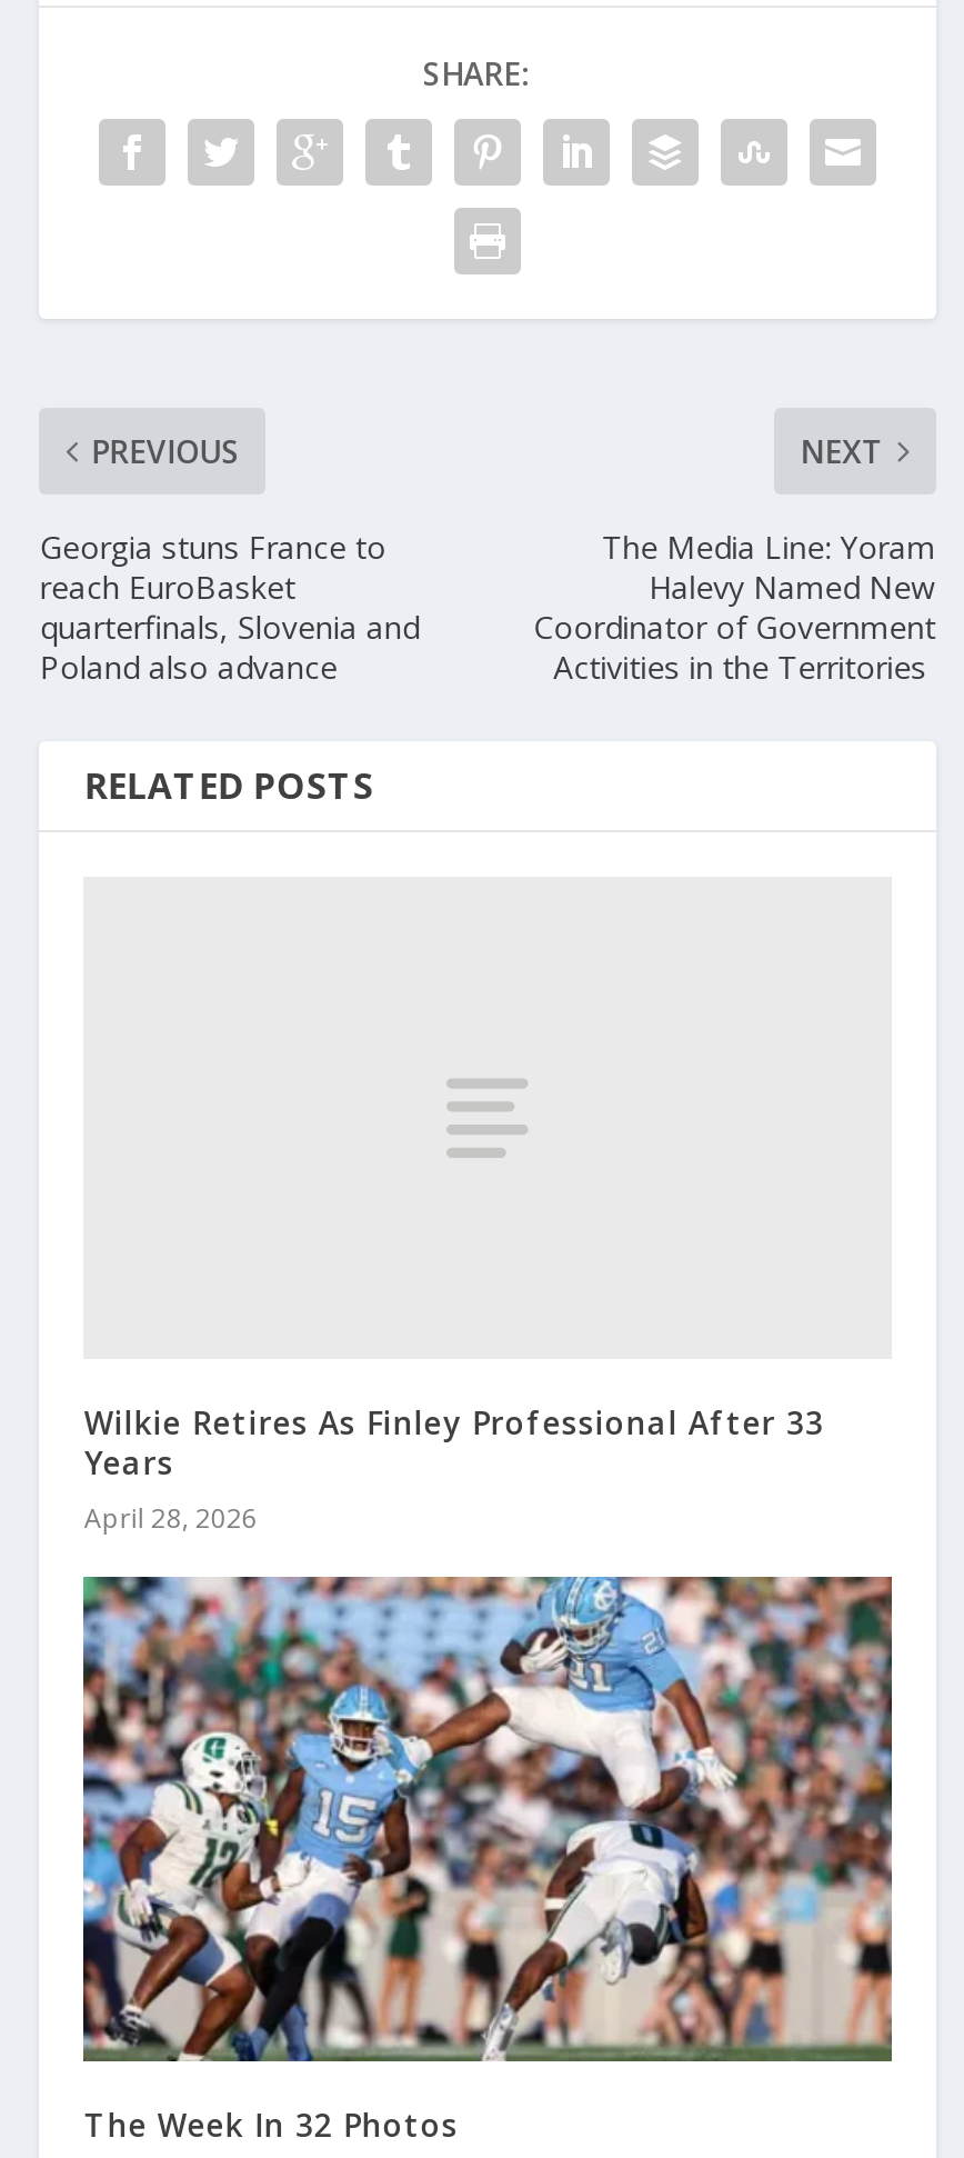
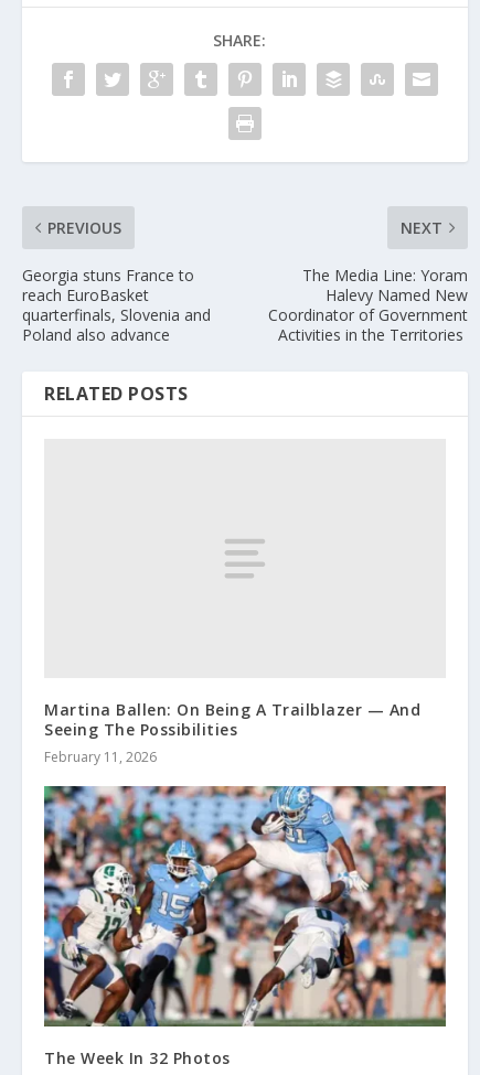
[84,1402,824,1538] Wilkie Retires As Finley Professional After 33 | Years | April 28, 2026 -> [45,700,421,767] Martina Ballen: On Being A Trailblazer — And | Seeing The Possibilities | February 11, 2026

